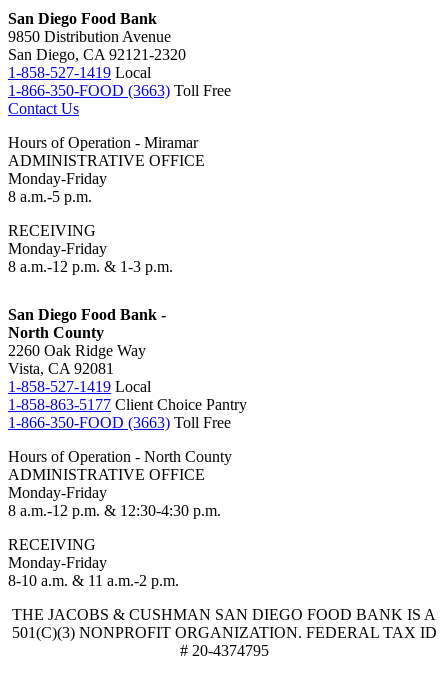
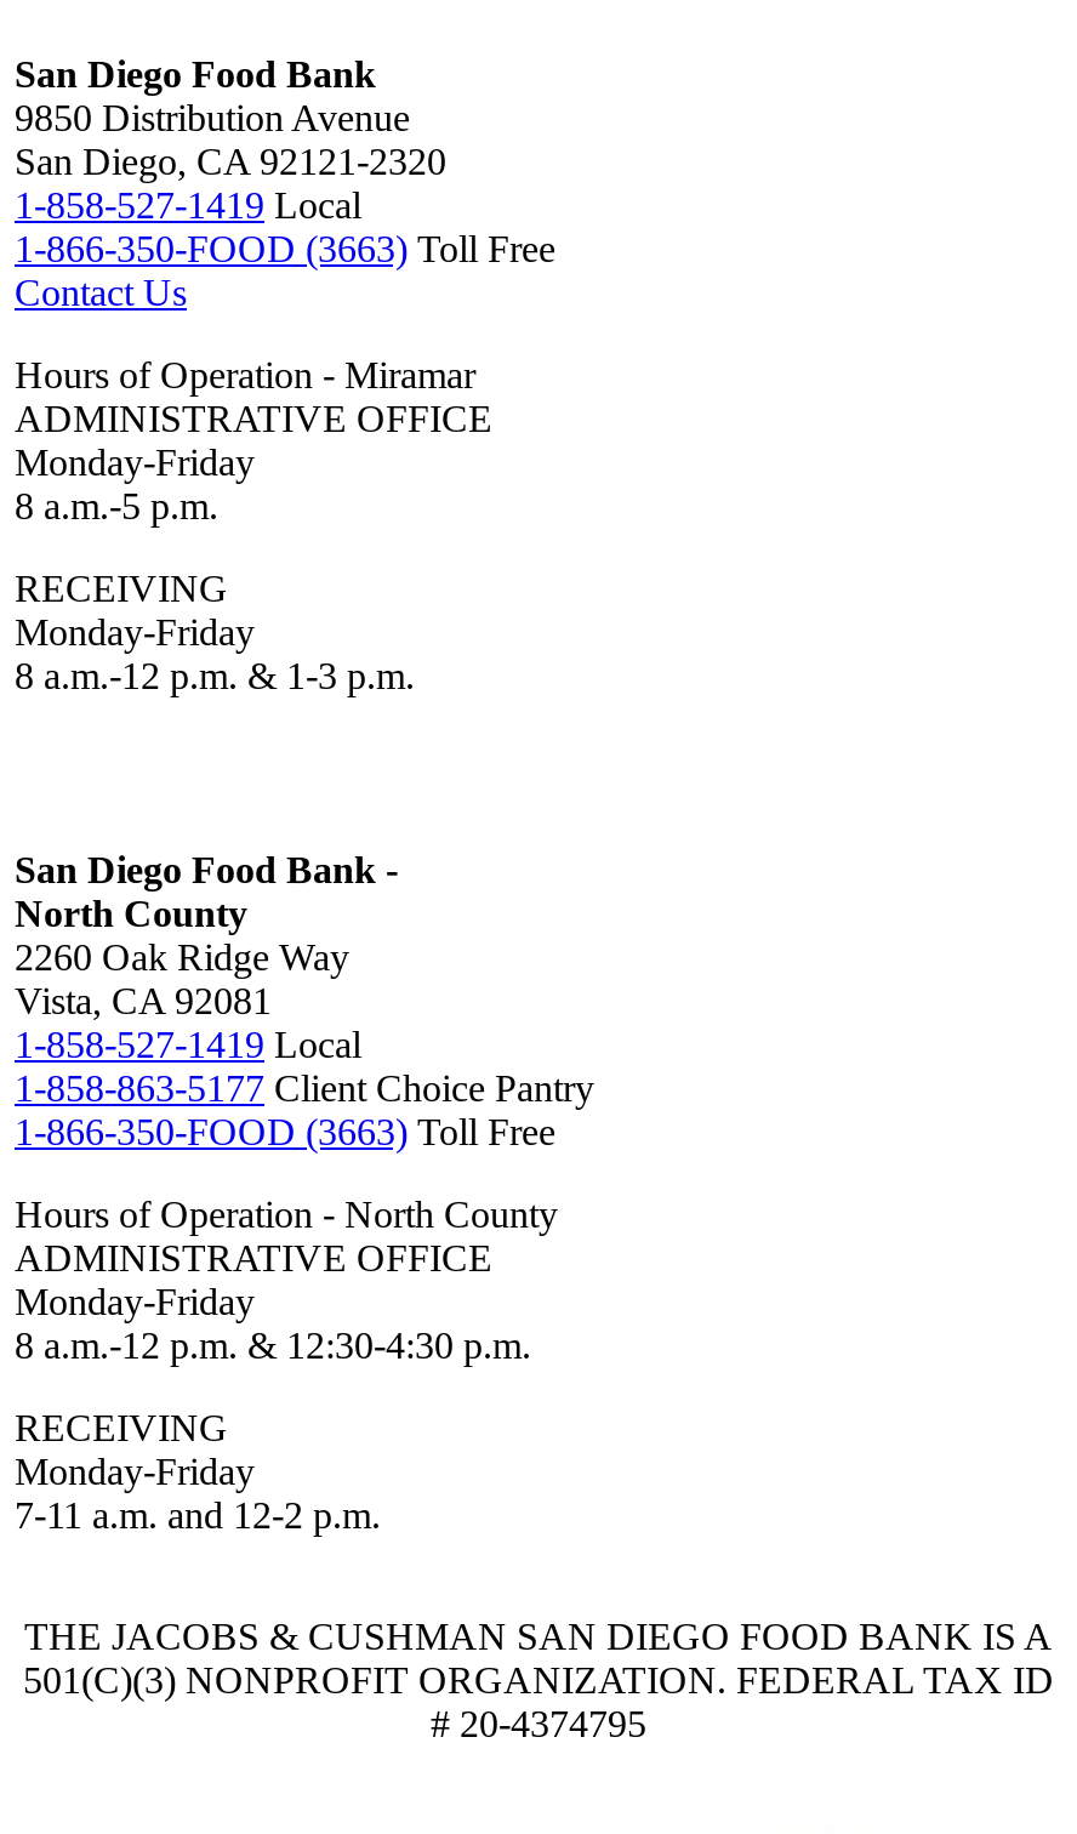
[8,571,179,588] 8-10 a.m. & 11 a.m.-2 p.m. -> [15,1494,381,1536] 7-11 a.m. and 12-2 p.m.

